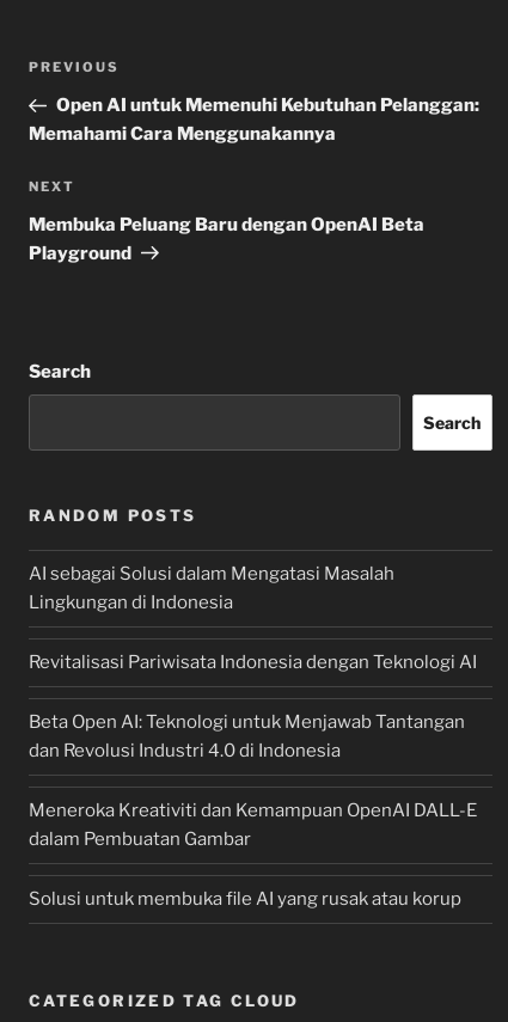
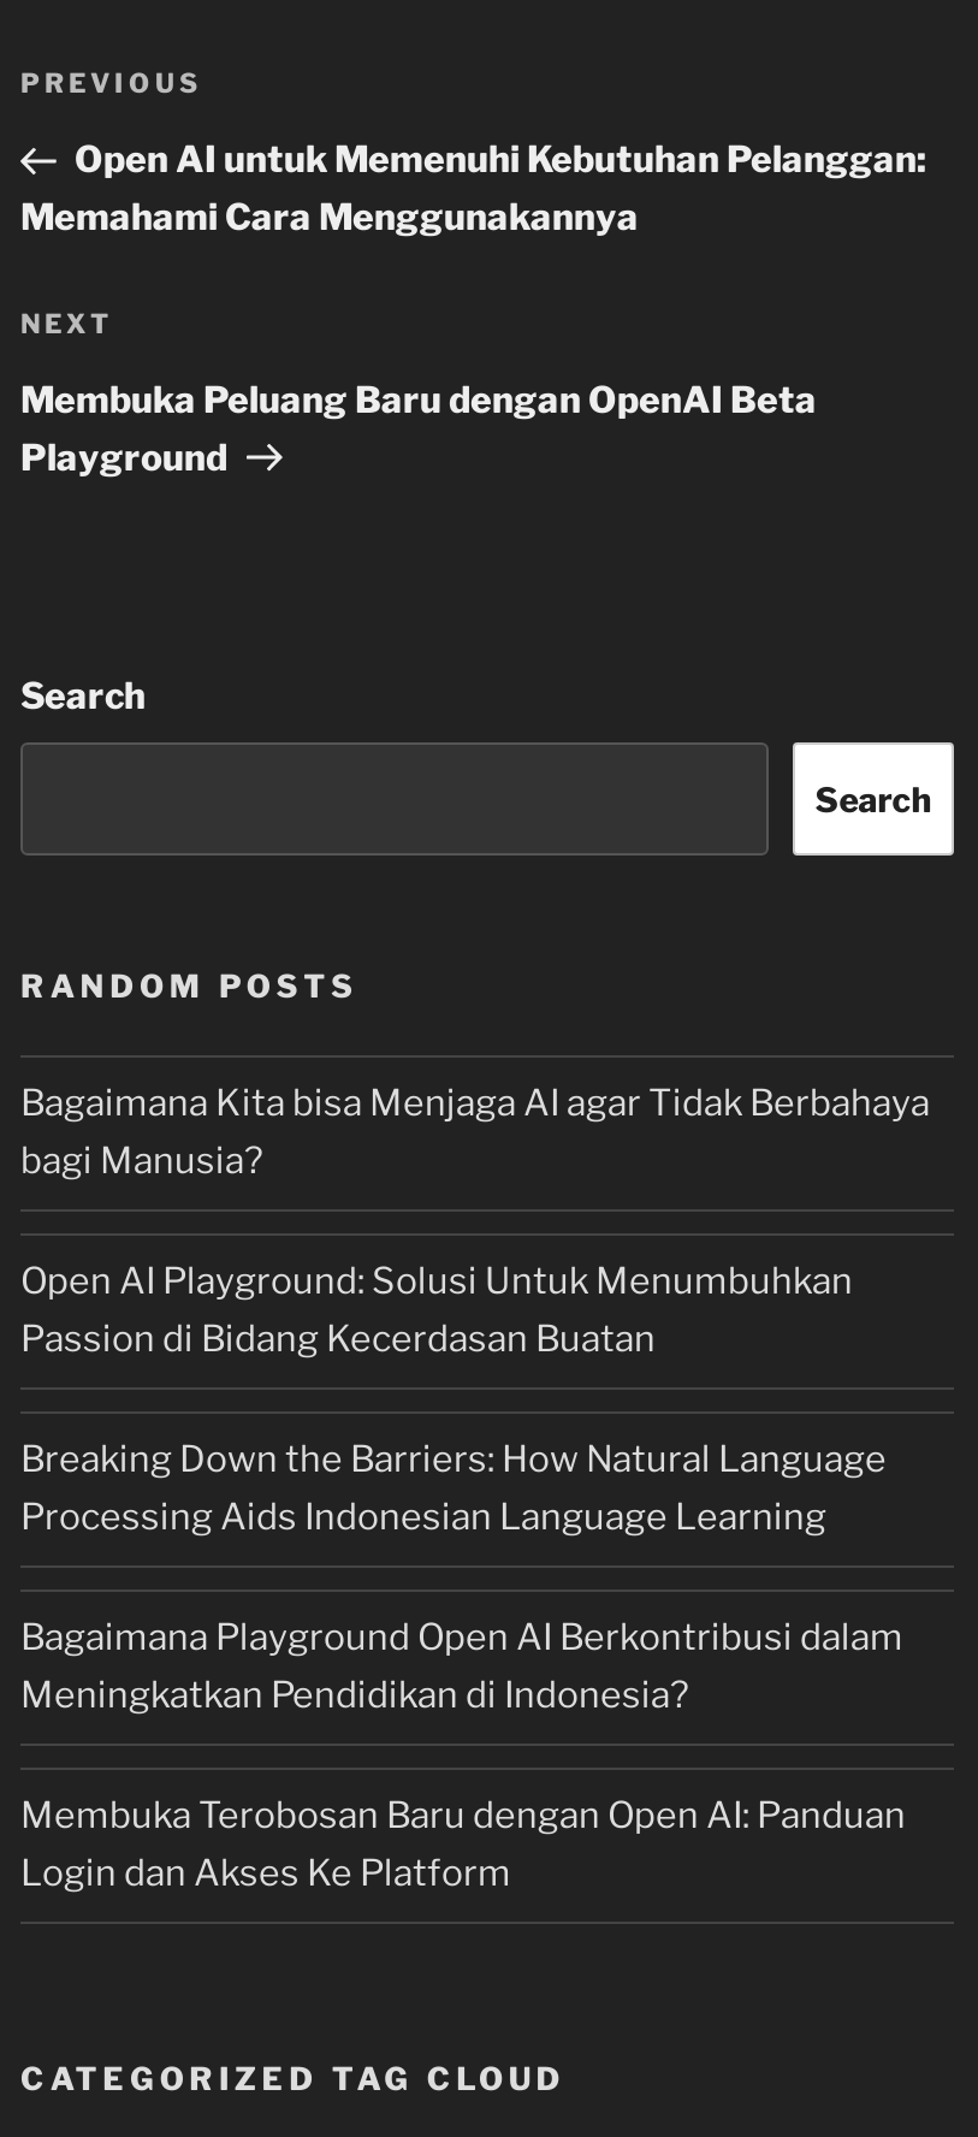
[29,563,394,613] AI sebagai Solusi dalam Mengatasi Masalah | Lingkungan di Indonesia -> [20,1082,930,1183] Bagaimana Kita bisa Menjaga AI agar Tidak Berbahaya | bagi Manusia?
[29,652,477,673] Revitalisasi Pariwisata Indonesia dengan Teknologi AI -> [20,1260,853,1361] Open AI Playground: Solusi Untuk Menumbuhkan | Passion di Bidang Kecerdasan Buatan
[29,711,465,762] Beta Open AI: Teknologi untuk Menjawab Tantangan | dan Revolusi Industri 4.0 di Indonesia -> [20,1438,887,1539] Breaking Down the Barriers: How Natural Language | Processing Aids Indonesian Language Learning
[29,800,477,850] Meneroka Kreativiti dan Kemampuan OpenAI DALL-E | dalam Pembuatan Gambar -> [20,1616,903,1718] Bagaimana Playground Open AI Berkontribusi dalam | Meningkatkan Pendidikan di Indonesia?
[29,888,461,910] Solusi untuk membuka file AI yang rusak atau korup -> [20,1795,906,1896] Membuka Terobosan Baru dengan Open AI: Panduan | Login dan Akses Ke Platform

